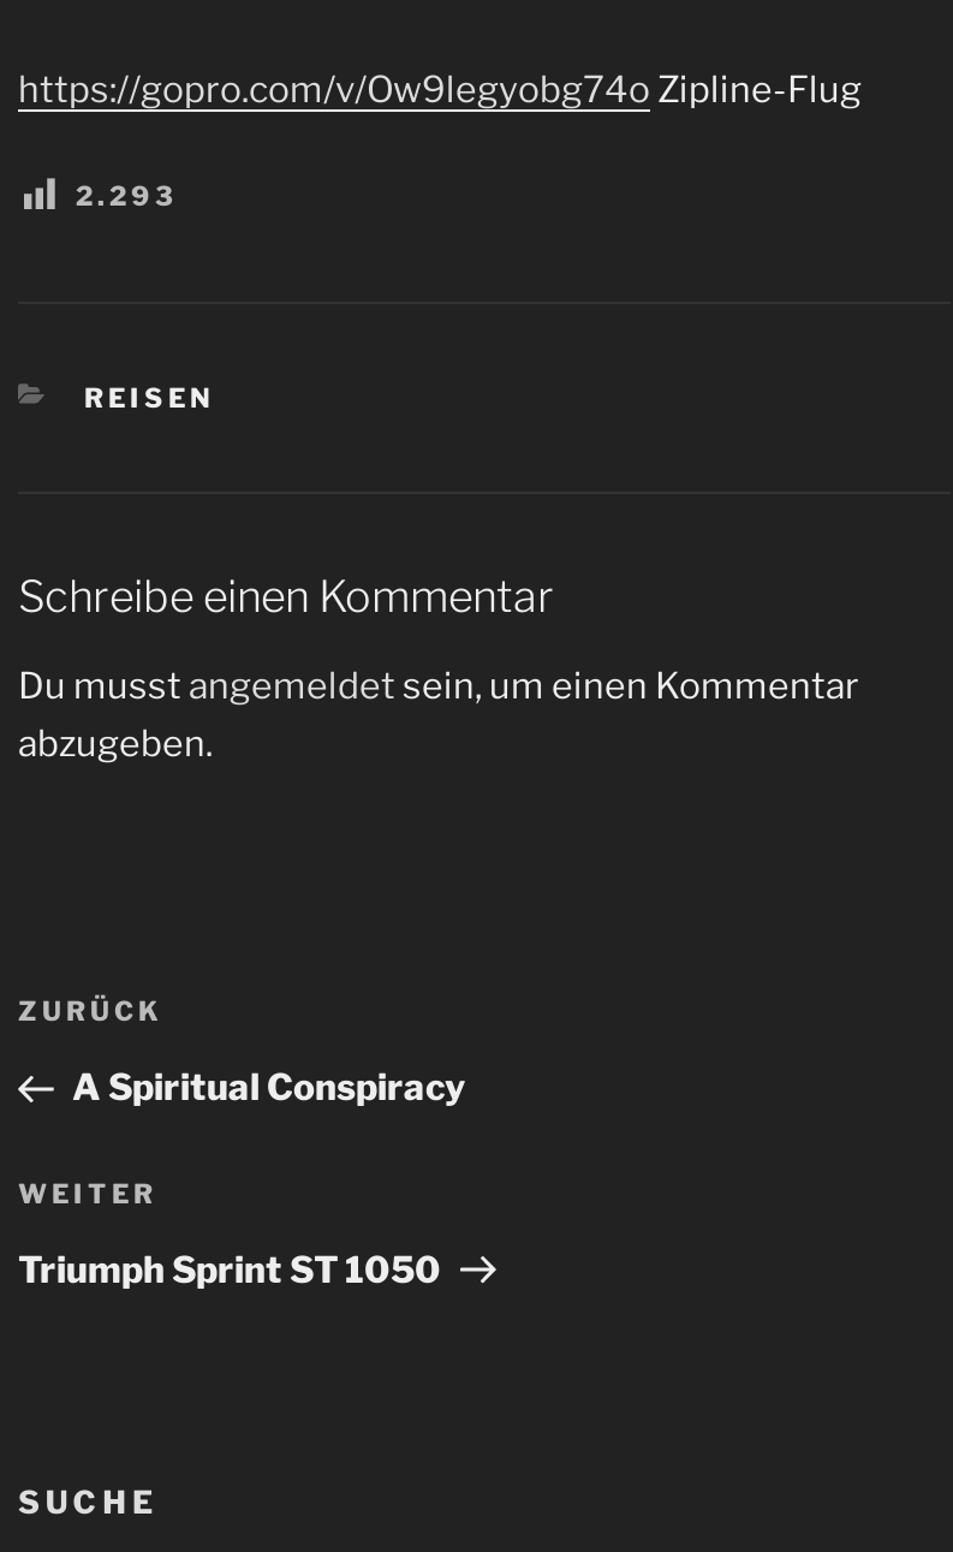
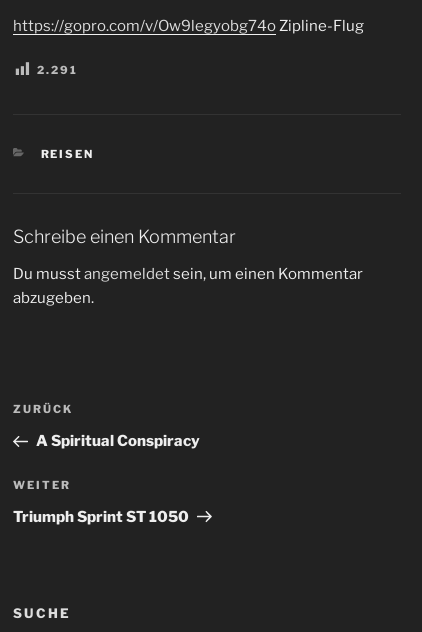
[76,179,177,213] 2.293 -> [37,63,78,77] 2.291

